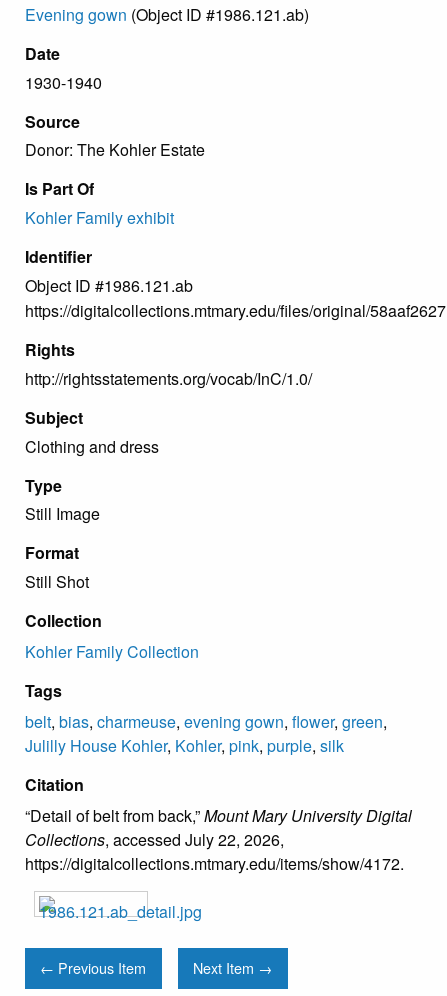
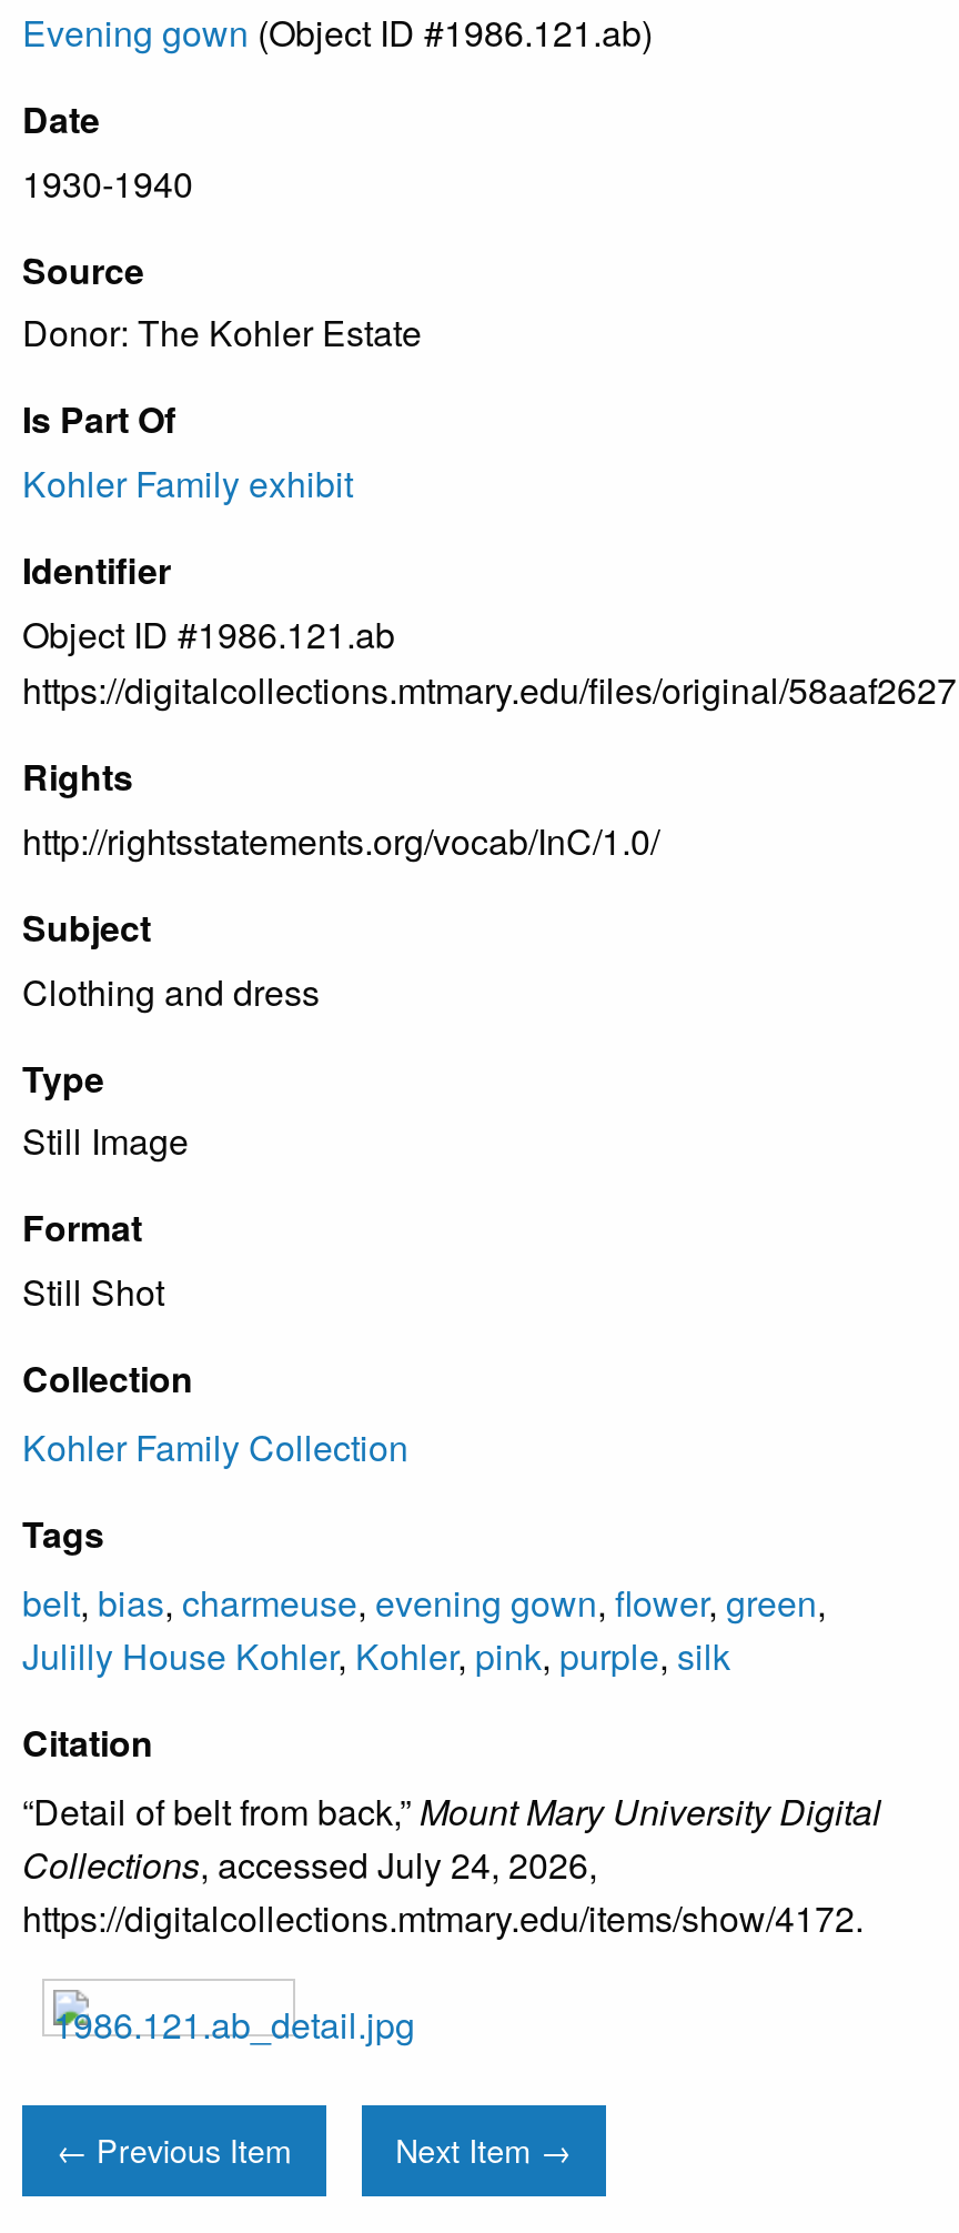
[25,828,284,851] Collections, accessed July 22, 2026, -> [22,1839,597,1890] Collections, accessed July 24, 2026,

